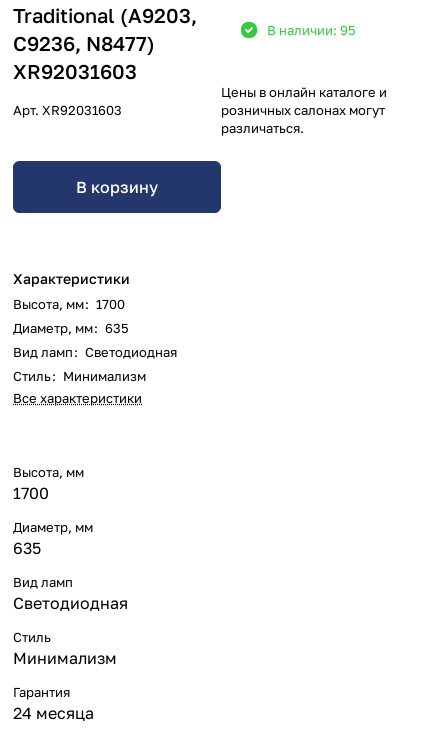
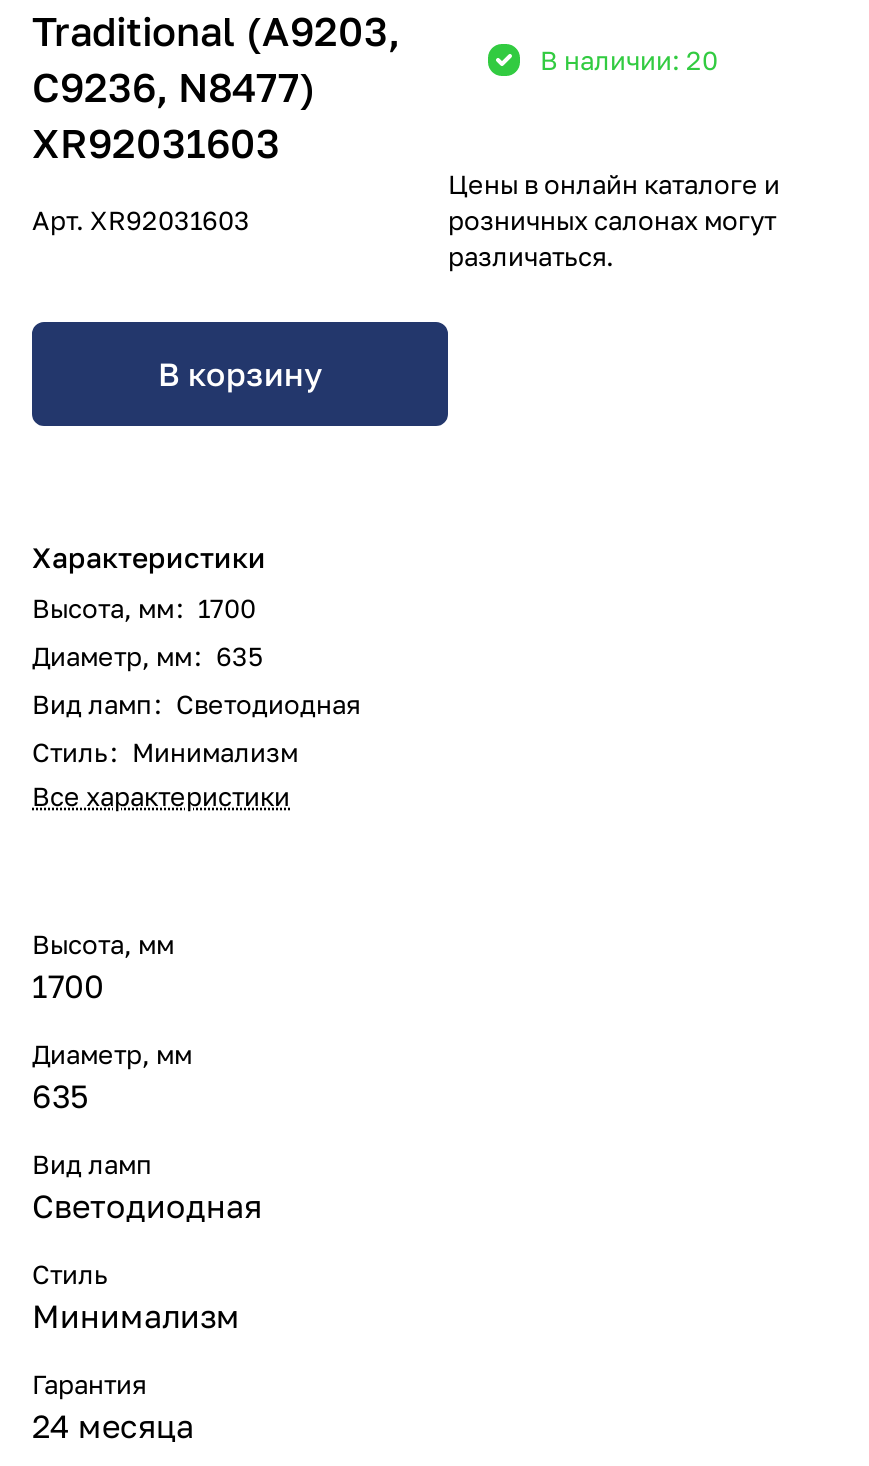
[267,22,356,38] В наличии: 95 -> [540,44,718,76] В наличии: 20

